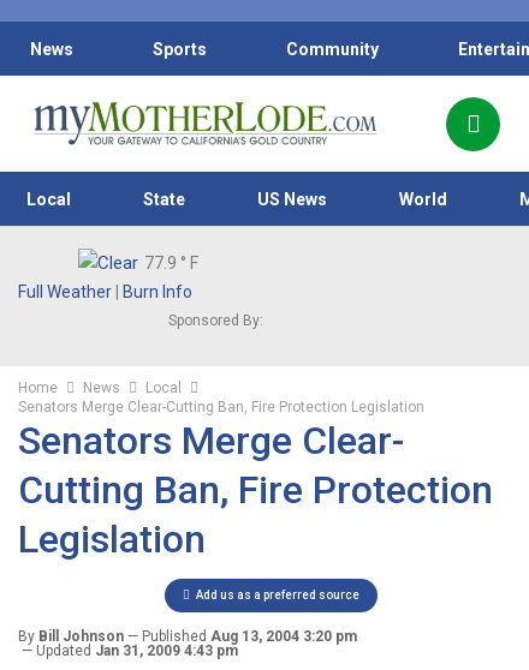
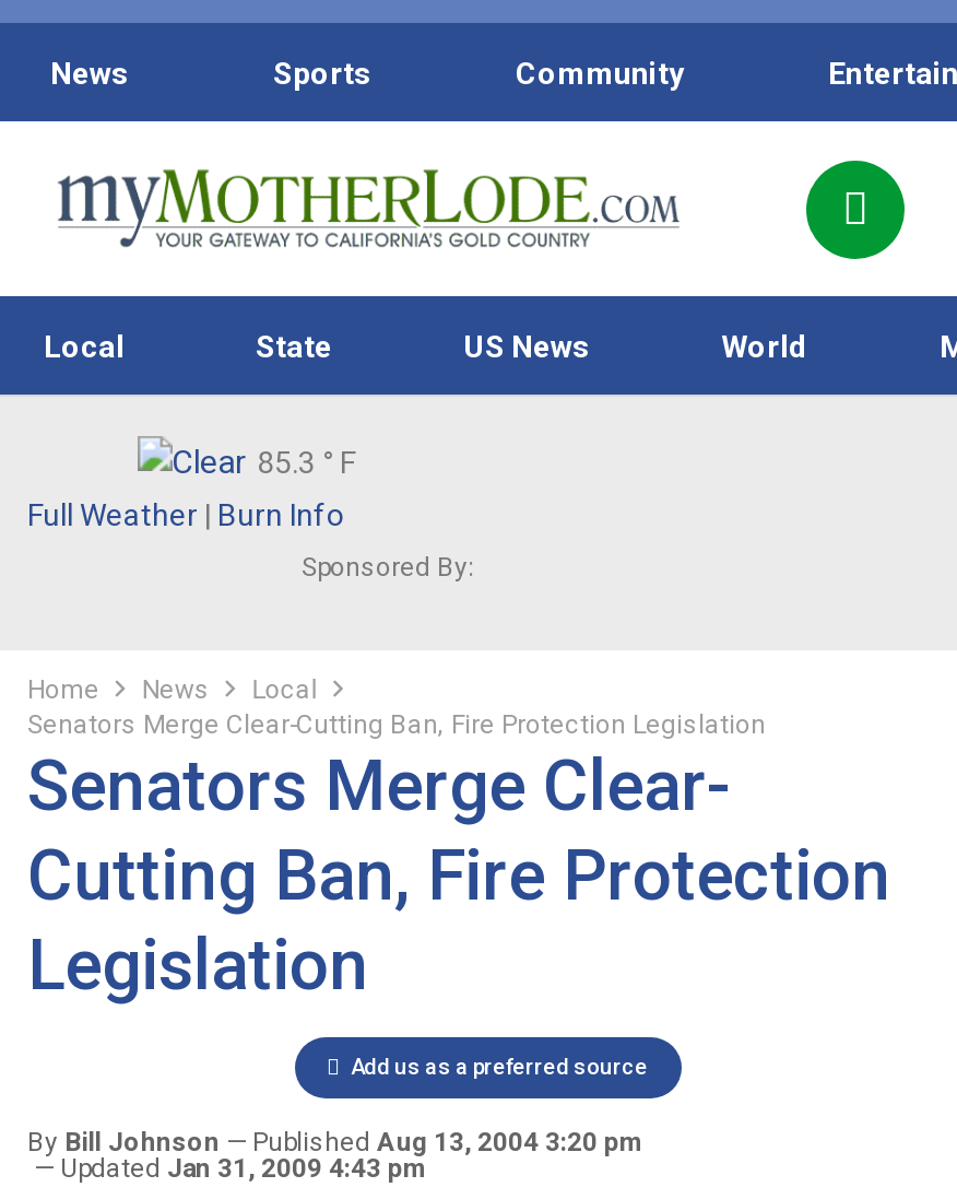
[144,253,198,273] 77.9 ° F -> [257,445,355,480] 85.3 ° F

